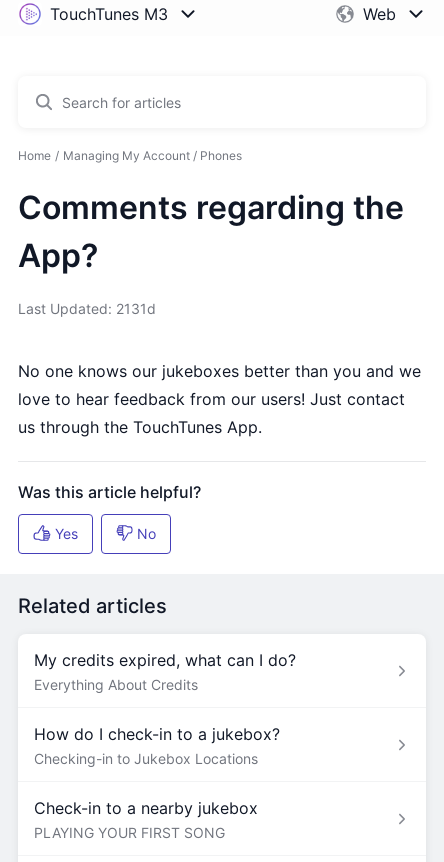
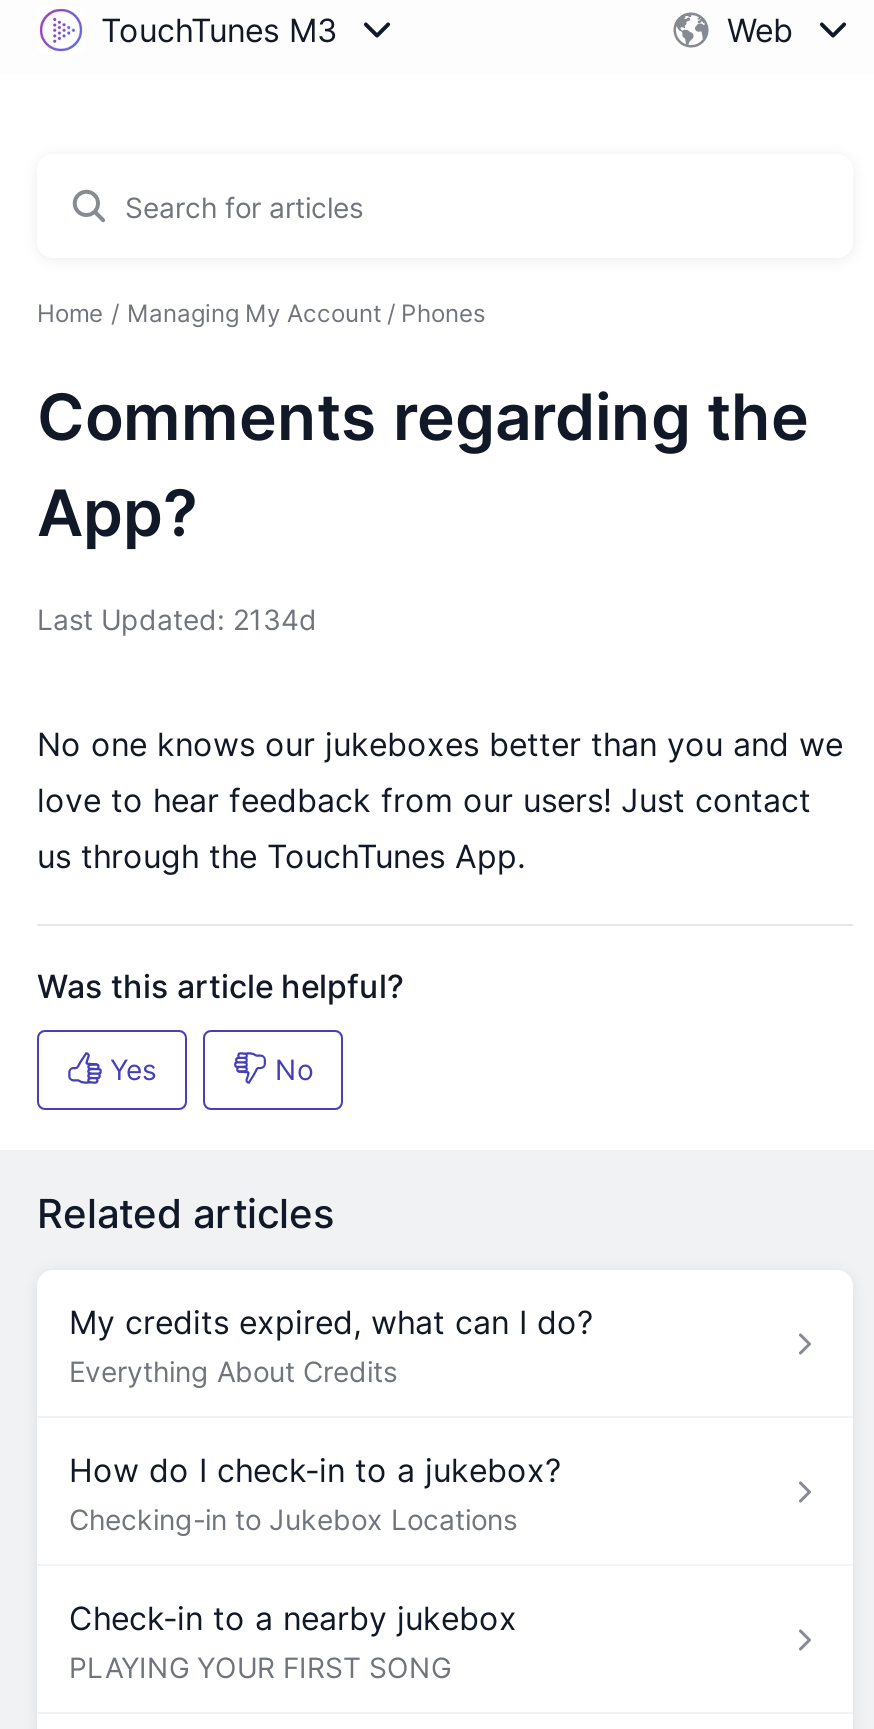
[18,300,156,317] Last Updated: 2131d -> [37,602,317,636] Last Updated: 2134d

